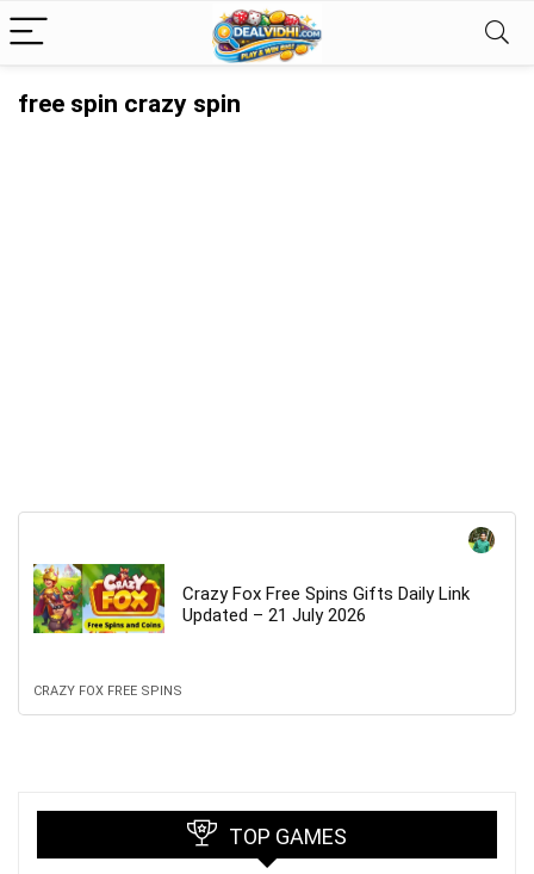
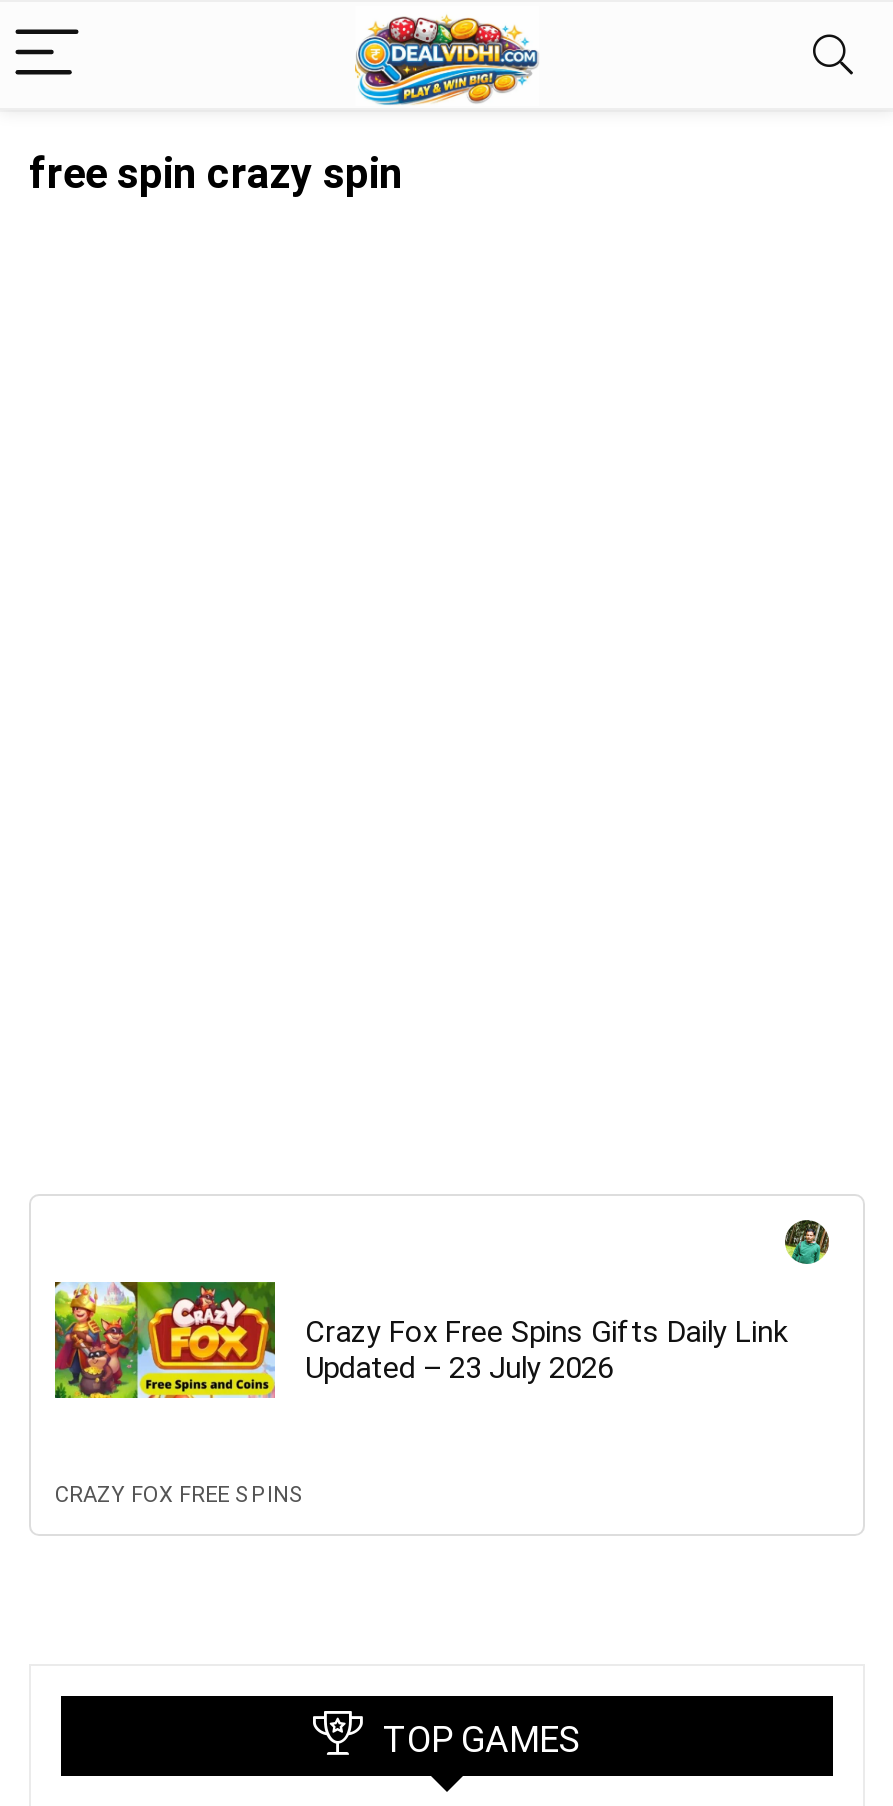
[182,605,366,626] Updated – 21 July 2026 -> [305,1350,613,1386] Updated – 23 July 2026

